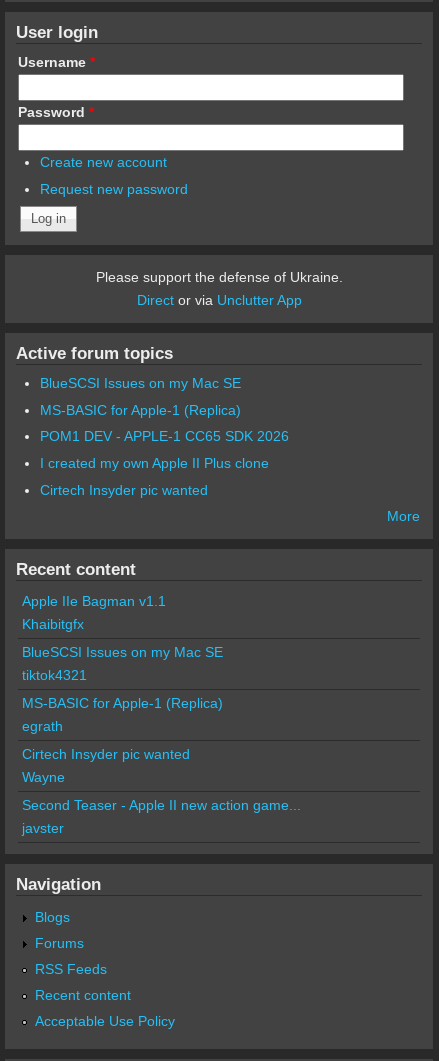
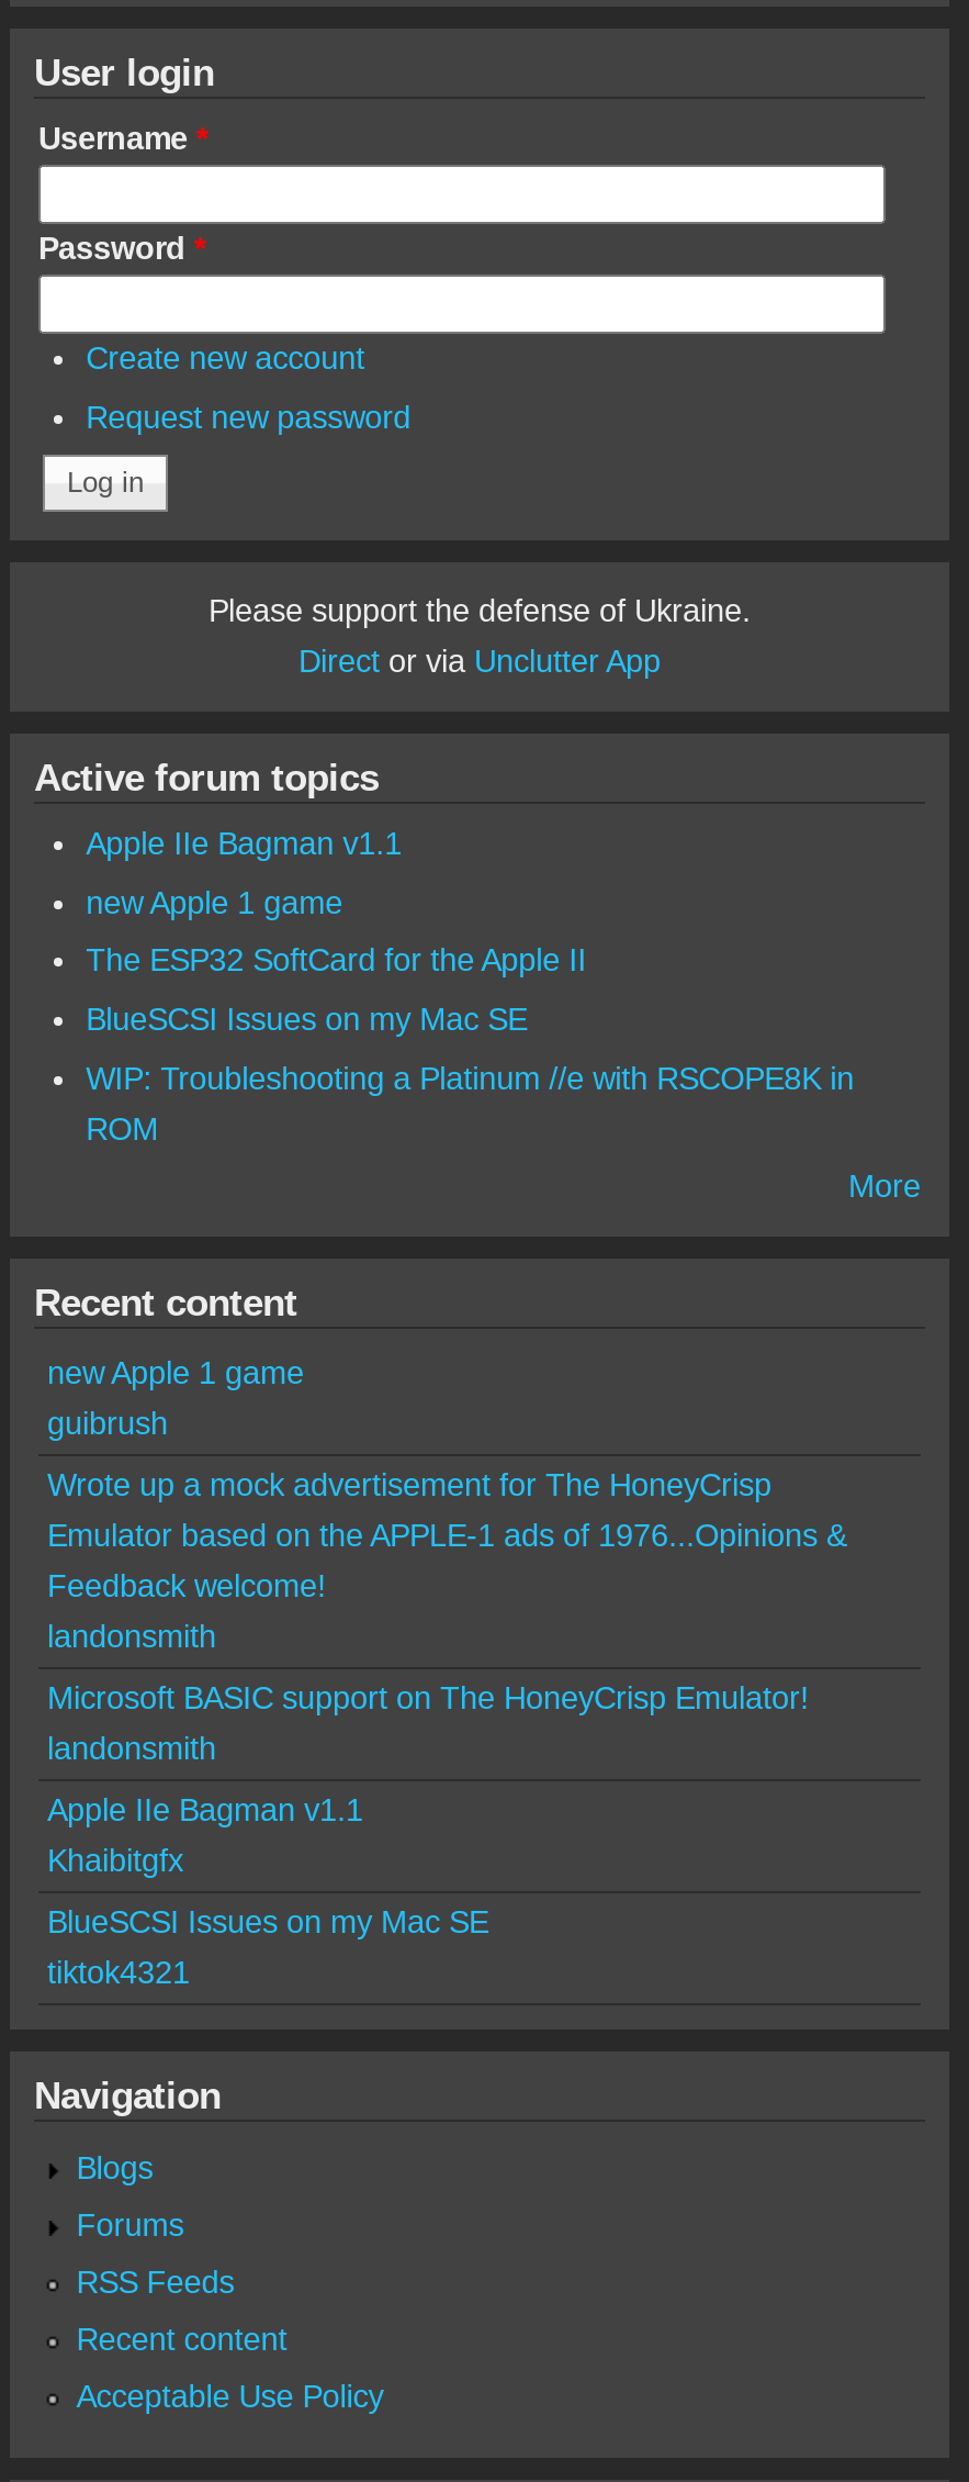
none -> [86,827,586,979] Apple IIe Bagman v1.1 | new Apple 1 game | The ESP32 SoftCard for the Apple II
[40,402,289,498] MS-BASIC for Apple-1 (Replica) | POM1 DEV - APPLE-1 CC65 SDK 2026 | I created my own Apple II Plus clone | Cirtech Insyder pic wanted -> [86,1060,854,1146] WIP: Troubleshooting a Platinum //e with RSCOPE8K in | ROM
none -> [47,1356,846,1767] new Apple 1 game | guibrush | Wrote up a mock advertisement for The HoneyCrisp | Emulator based on the APPLE-1 ads of 1976...Opinions & | Feedback welcome! | landonsmith | Microsoft BASIC support on The HoneyCrisp Emulator! | landonsmith
moved [22,593,223,683] -> [47,1793,488,1991]: Apple IIe Bagman v1.1 | Khaibitgfx | BlueSCSI Issues on my Mac SE | tiktok4321
[22,695,301,836] MS-BASIC for Apple-1 (Replica) | egrath | Cirtech Insyder pic wanted | Wayne | Second Teaser - Apple II new action game... | javster -> none

